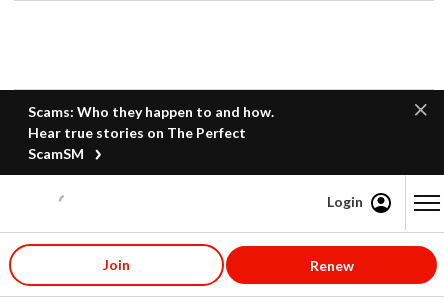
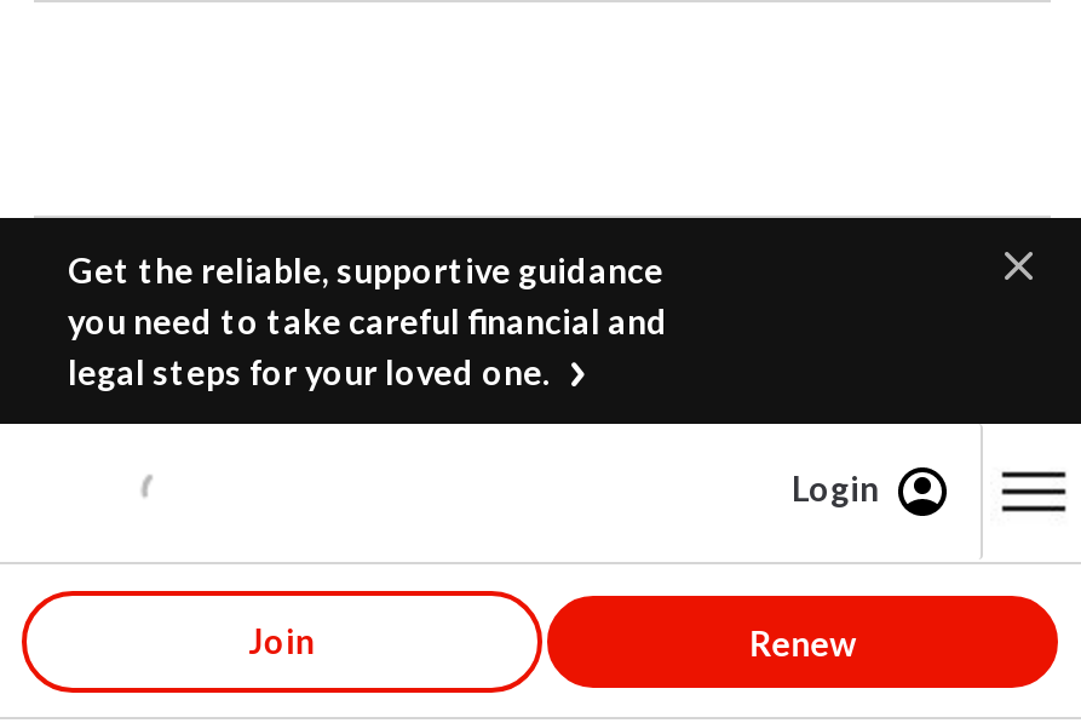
[28,103,274,162] Scams: Who they happen to and how. | Hear true stories on The Perfect | ScamSM -> [68,249,668,392] Get the reliable, supportive guidance | you need to take careful financial and | legal steps for your loved one.

